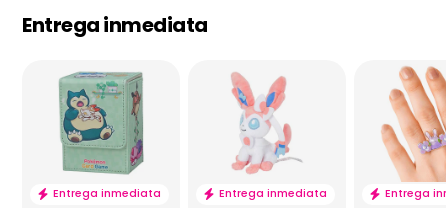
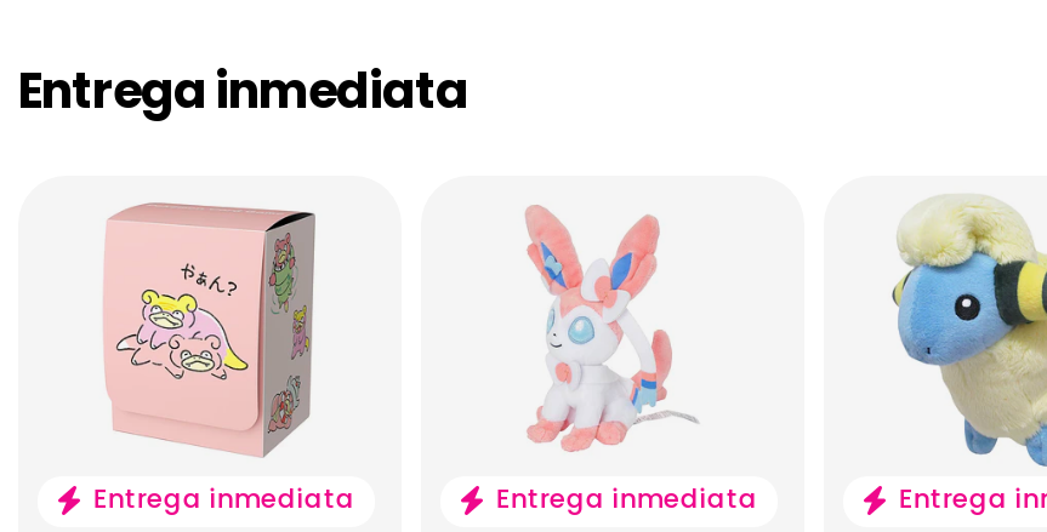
[58,71,144,174] [image] -> [106,205,314,452] [image]
[381,66,443,183] [image] -> [889,193,1040,471] [image]

